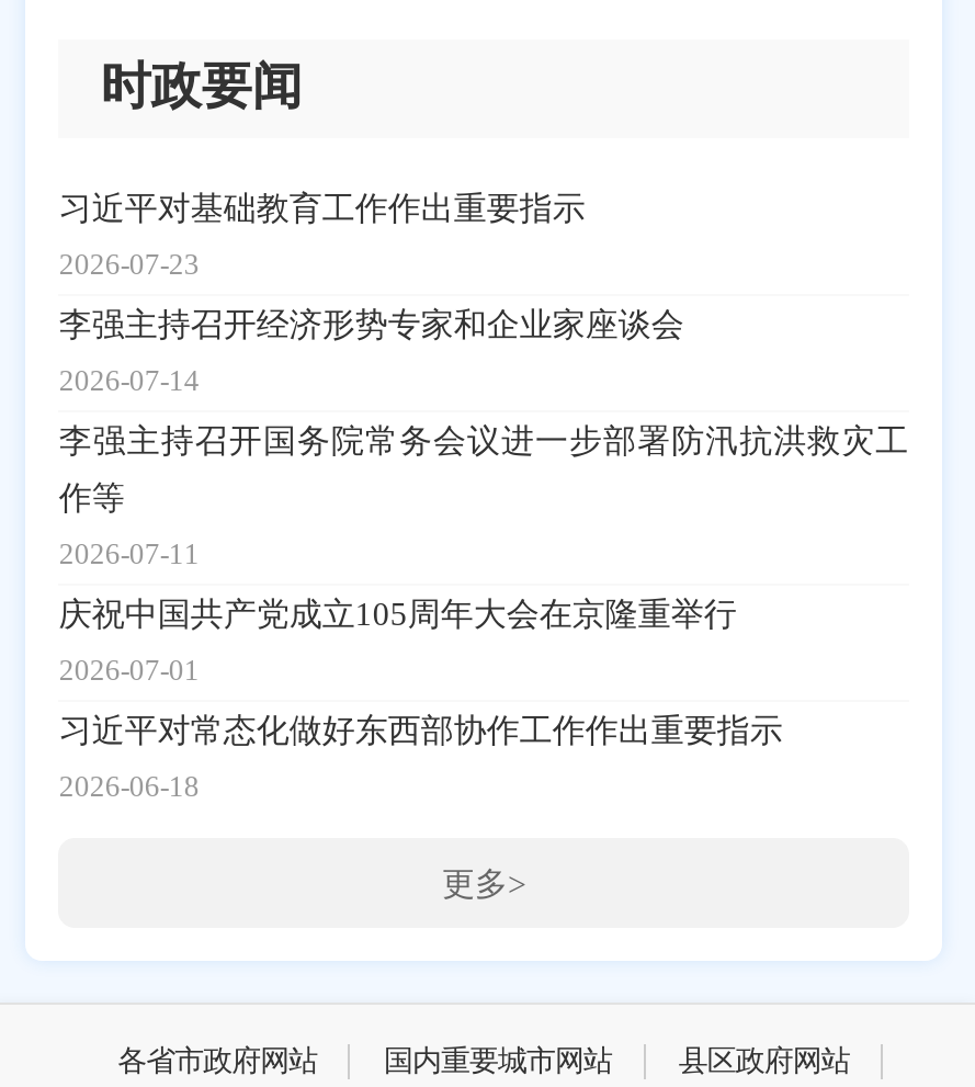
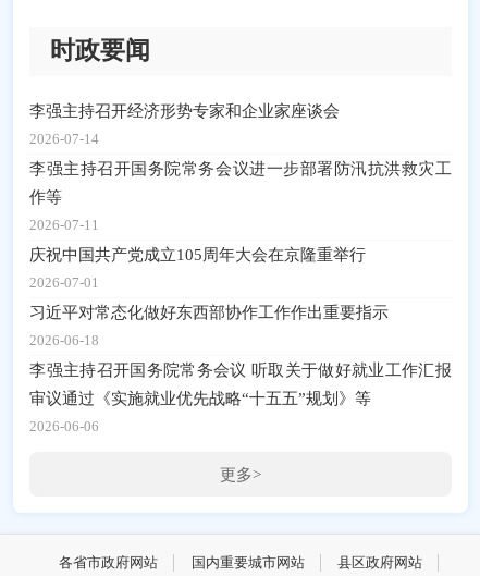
[59,189,585,281] 习近平对基础教育工作作出重要指示 | 2026-07-23 -> none
moved [59,305,908,803] -> [30,101,451,349]: 李强主持召开经济形势专家和企业家座谈会 | 2026-07-14 | 李强主持召开国务院常务会议进一步部署防汛抗洪救灾工 | ... | 习近平对常态化做好东西部协作工作作出重要指示 | 2026-06-18
none -> [30,361,451,435] 李强主持召开国务院常务会议 听取关于做好就业工作汇报 | 审议通过《实施就业优先战略“十五五”规划》等 | 2026-06-06

